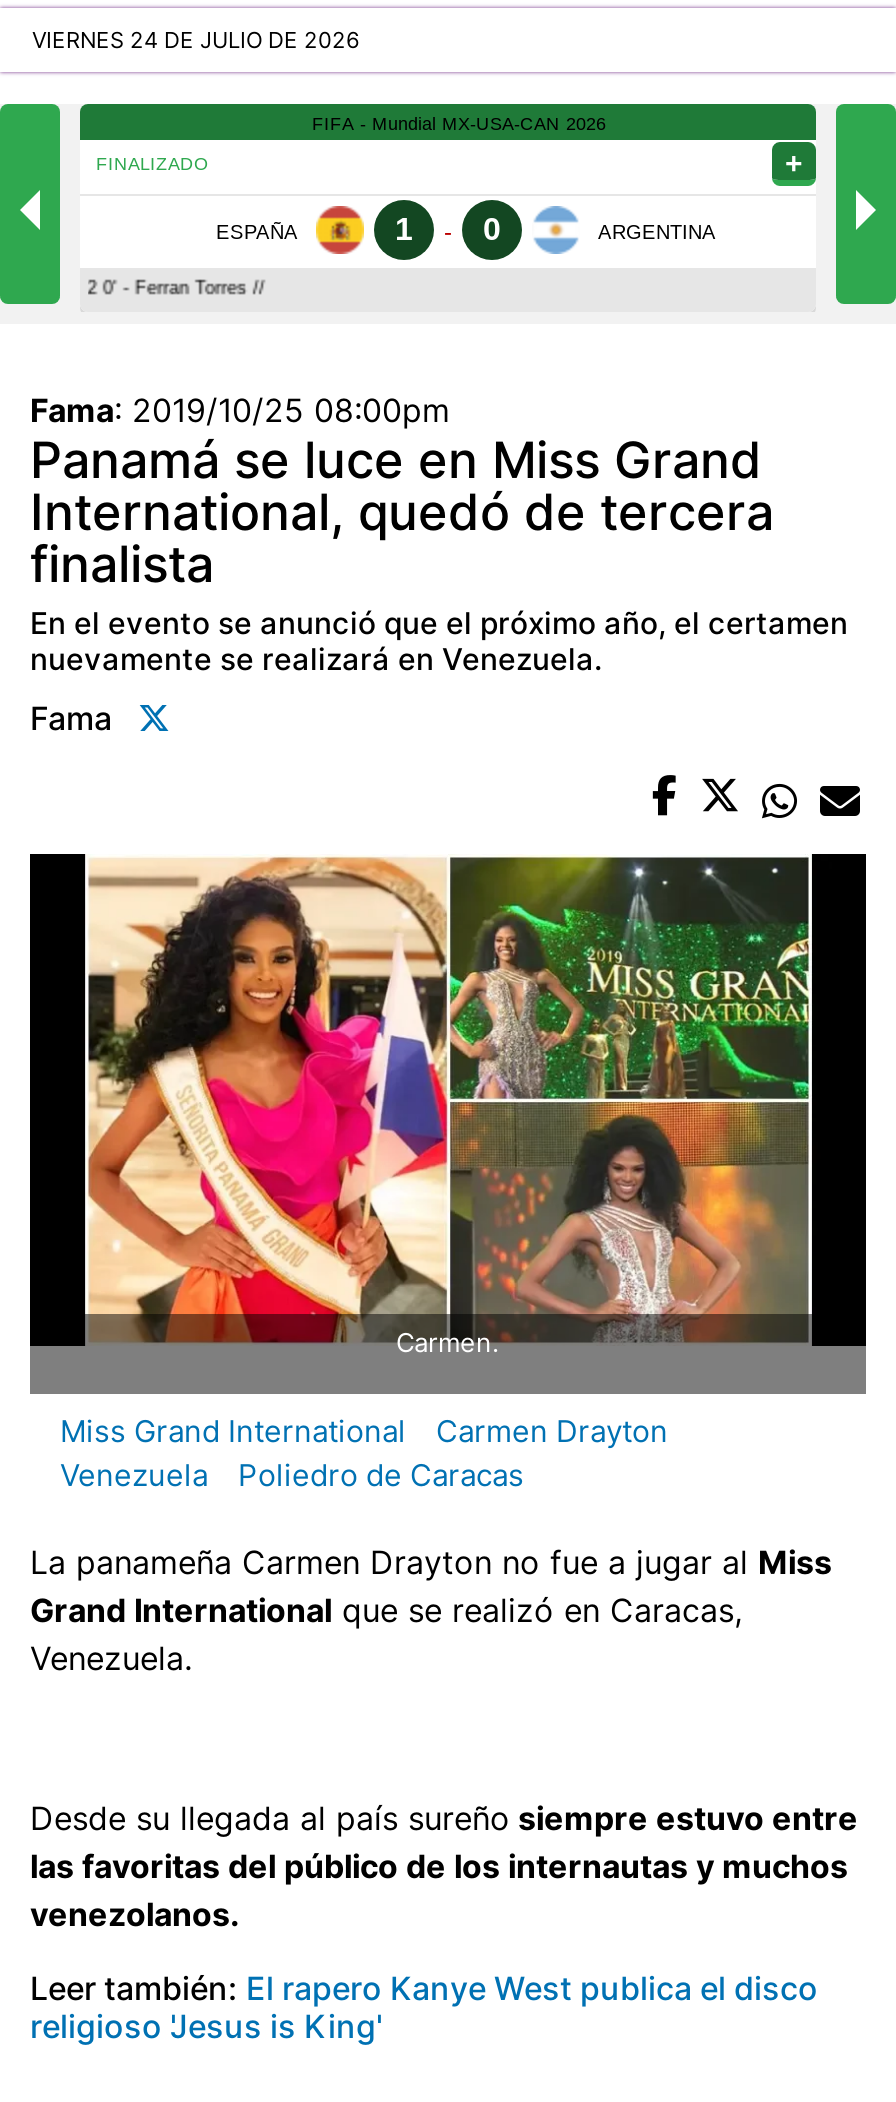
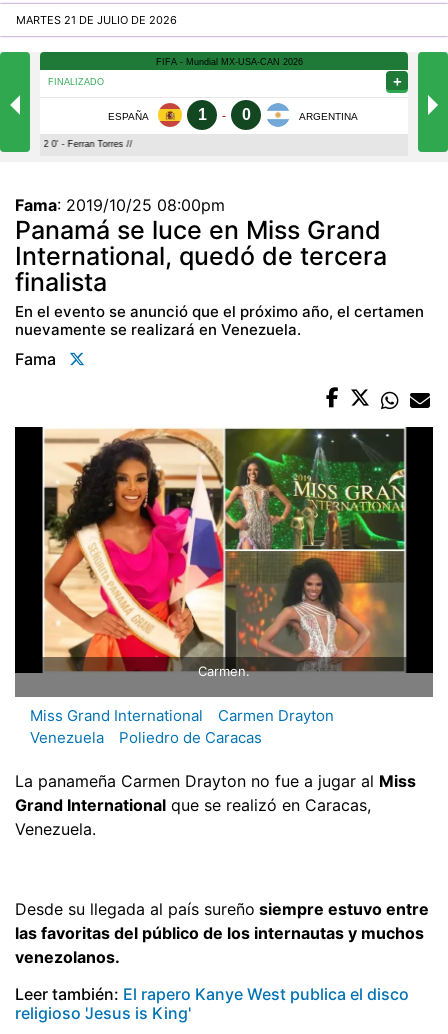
[32,27,360,55] VIERNES 24 DE JULIO DE 2026 -> [16,13,177,27] MARTES 21 DE JULIO DE 2026

